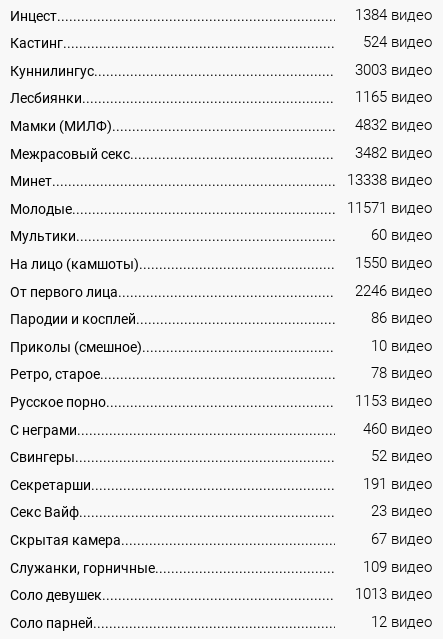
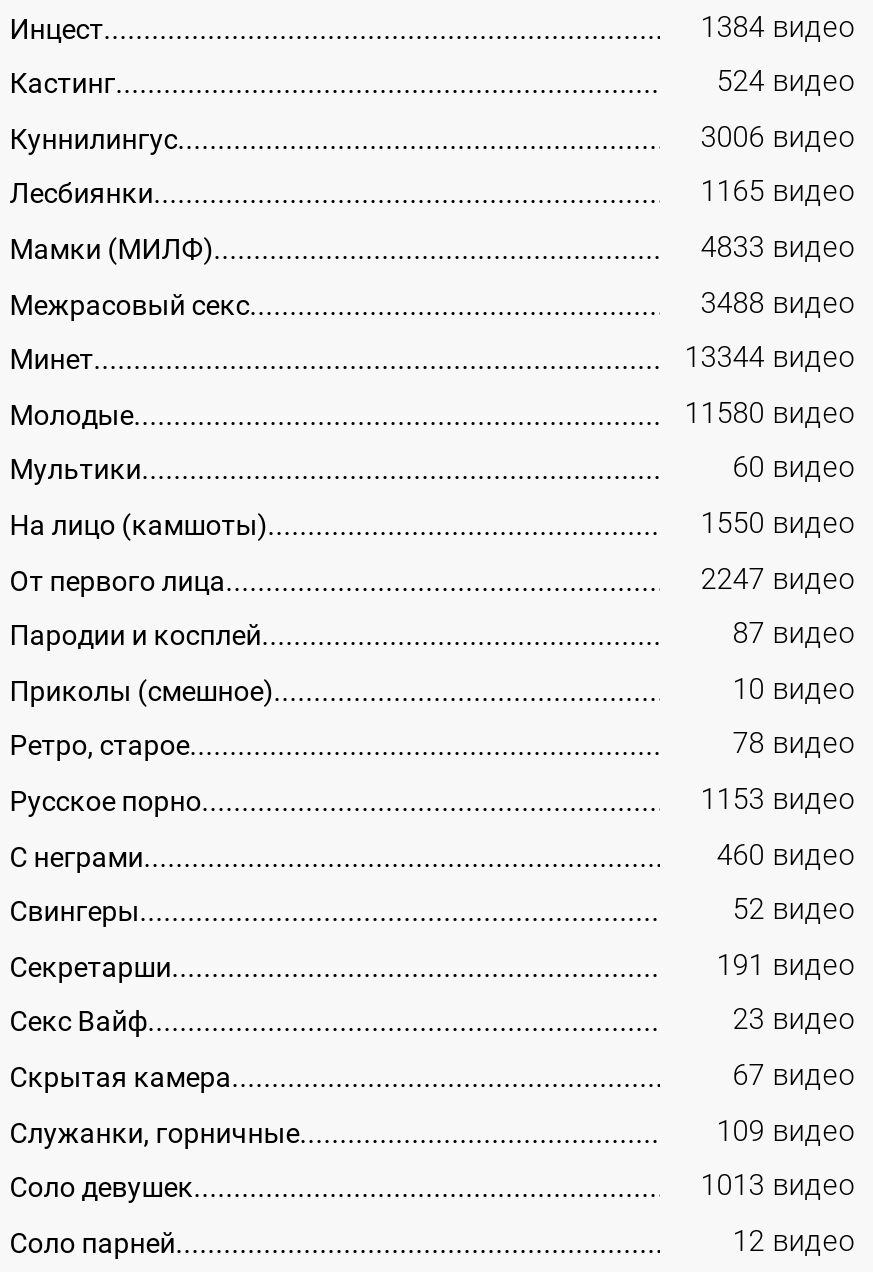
[355,62,432,79] 3003 видео -> [701,121,855,155] 3006 видео
[355,117,432,134] 4832 видео -> [701,231,855,265] 4833 видео
[355,145,432,162] 3482 видео -> [701,286,855,320] 3488 видео
[347,172,432,189] 13338 видео -> [685,342,855,376] 13344 видео
[347,200,432,217] 11571 видео -> [685,397,855,431] 11580 видео
[355,283,432,300] 2246 видео -> [701,562,855,596] 2247 видео
[371,310,432,327] 86 видео -> [733,617,855,651] 87 видео

